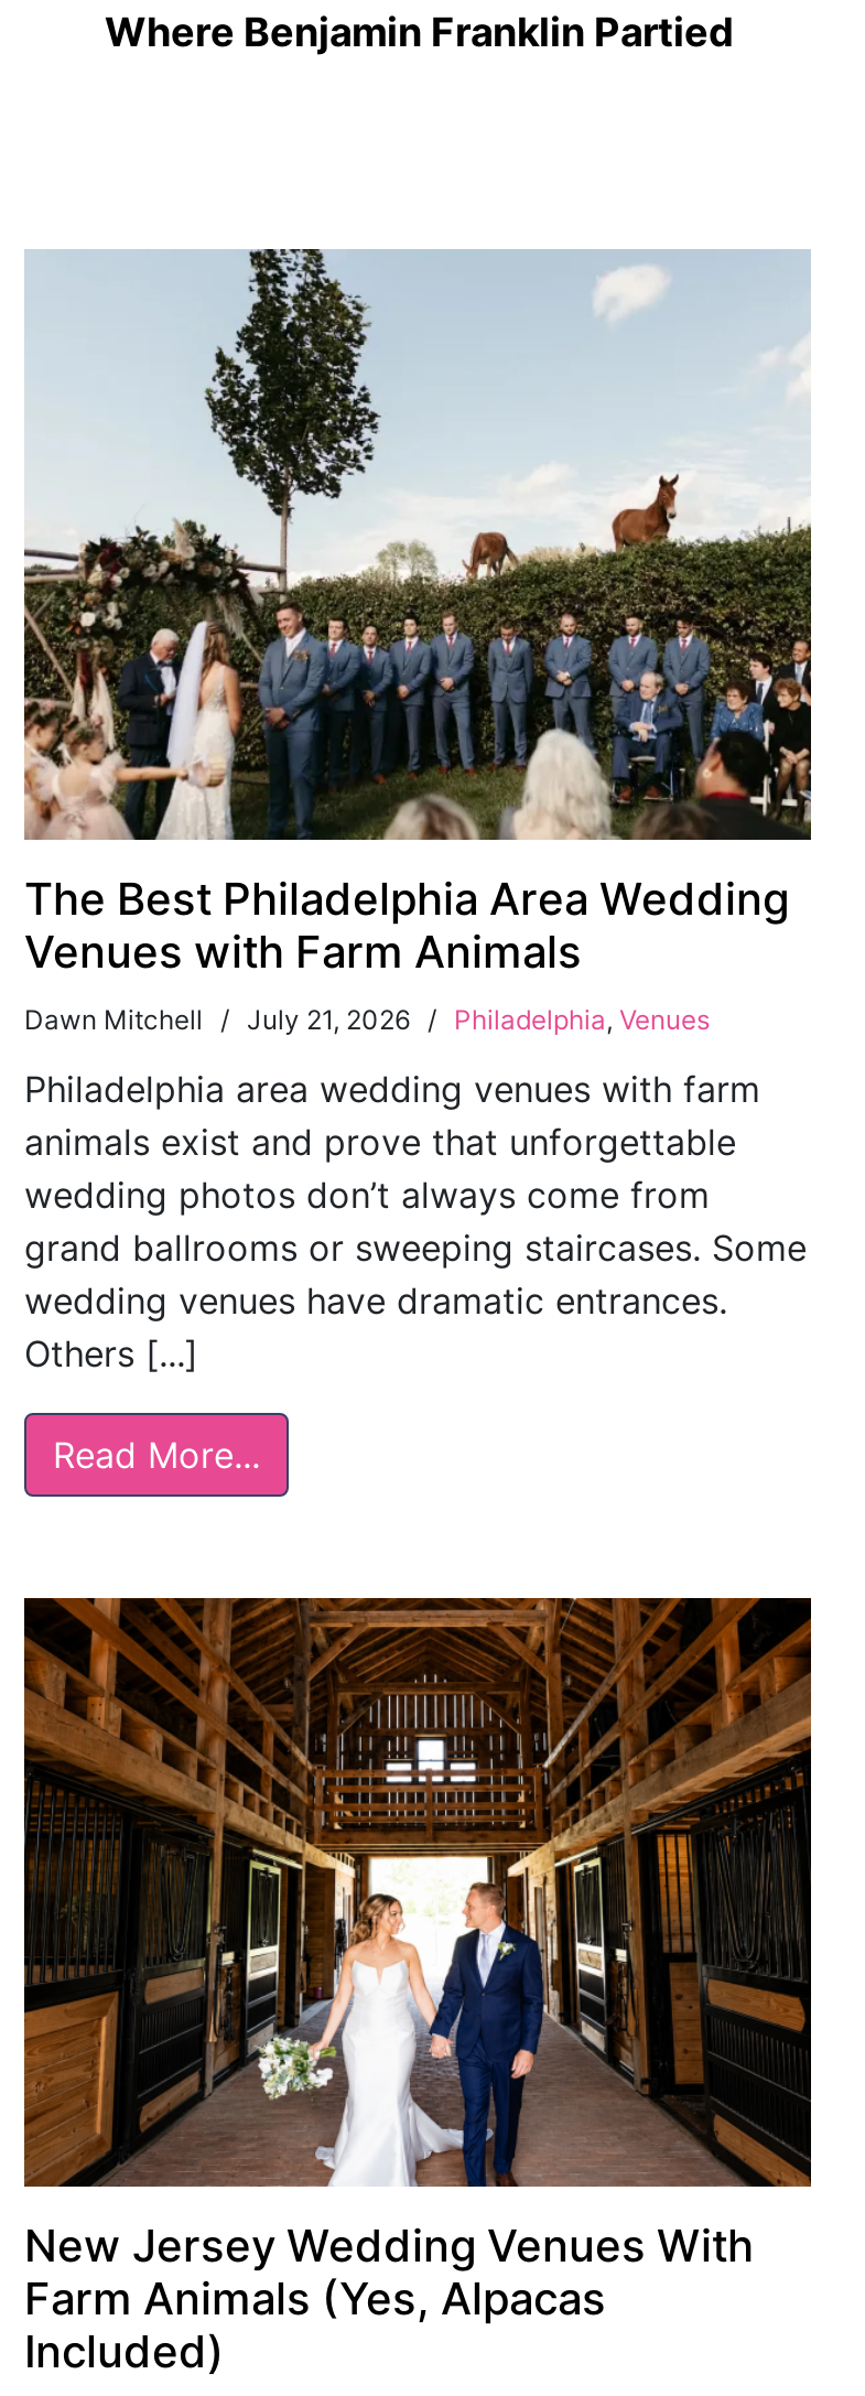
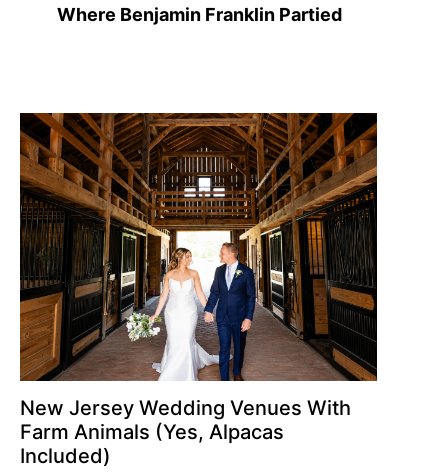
[22,247,813,1476] [image] | The Best Philadelphia Area Wedding | Venues with Farm Animals | Dawn Mitchell / July 21, 2026 / Philadelphia, Venues | Philadelphia area wedding venues with farm | animals exist and prove that unforgettable | wedding photos don’t always come from | grand ballrooms or sweeping staircases. Some | wedding venues have dramatic entrances. | Others [...] | Read More... -> none

